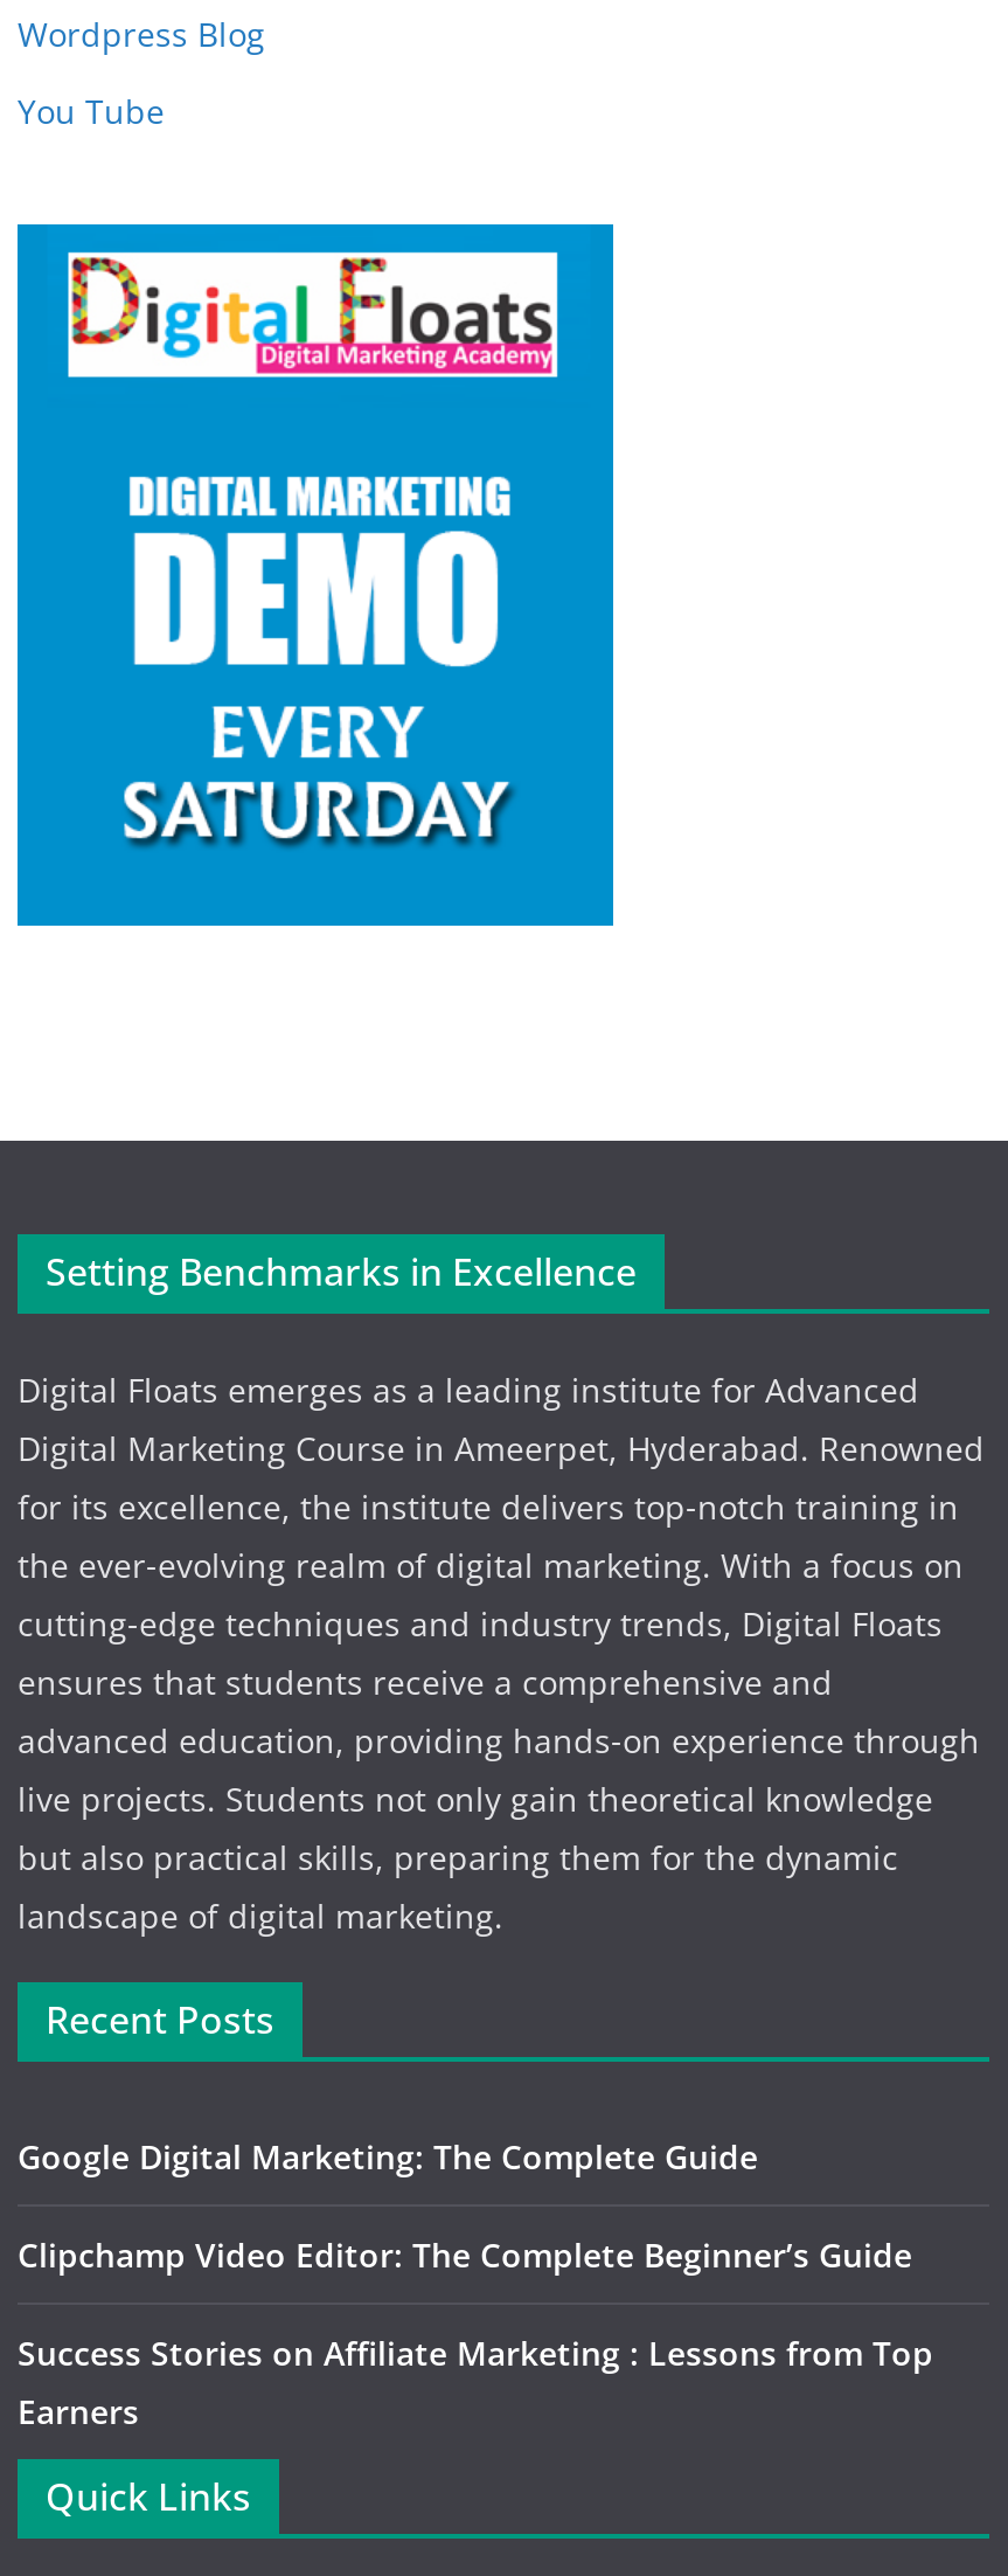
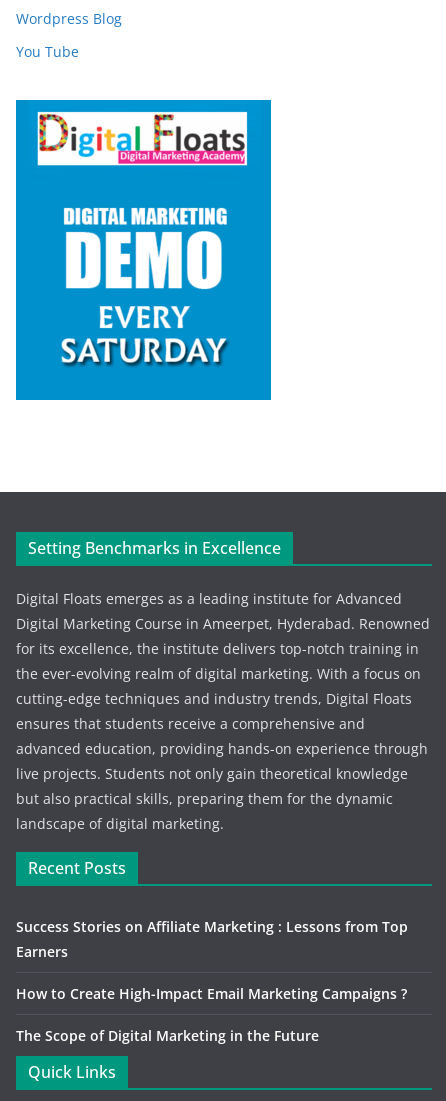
[18,2135,912,2277] Google Digital Marketing: The Complete Guide | Clipchamp Video Editor: The Complete Beginner’s Guide -> none
moved [18,2331,933,2434] -> [16,917,408,961]: Success Stories on Affiliate Marketing : Lessons from Top | Earners
none -> [16,984,407,1045] How to Create High-Impact Email Marketing Campaigns ? | The Scope of Digital Marketing in the Future

